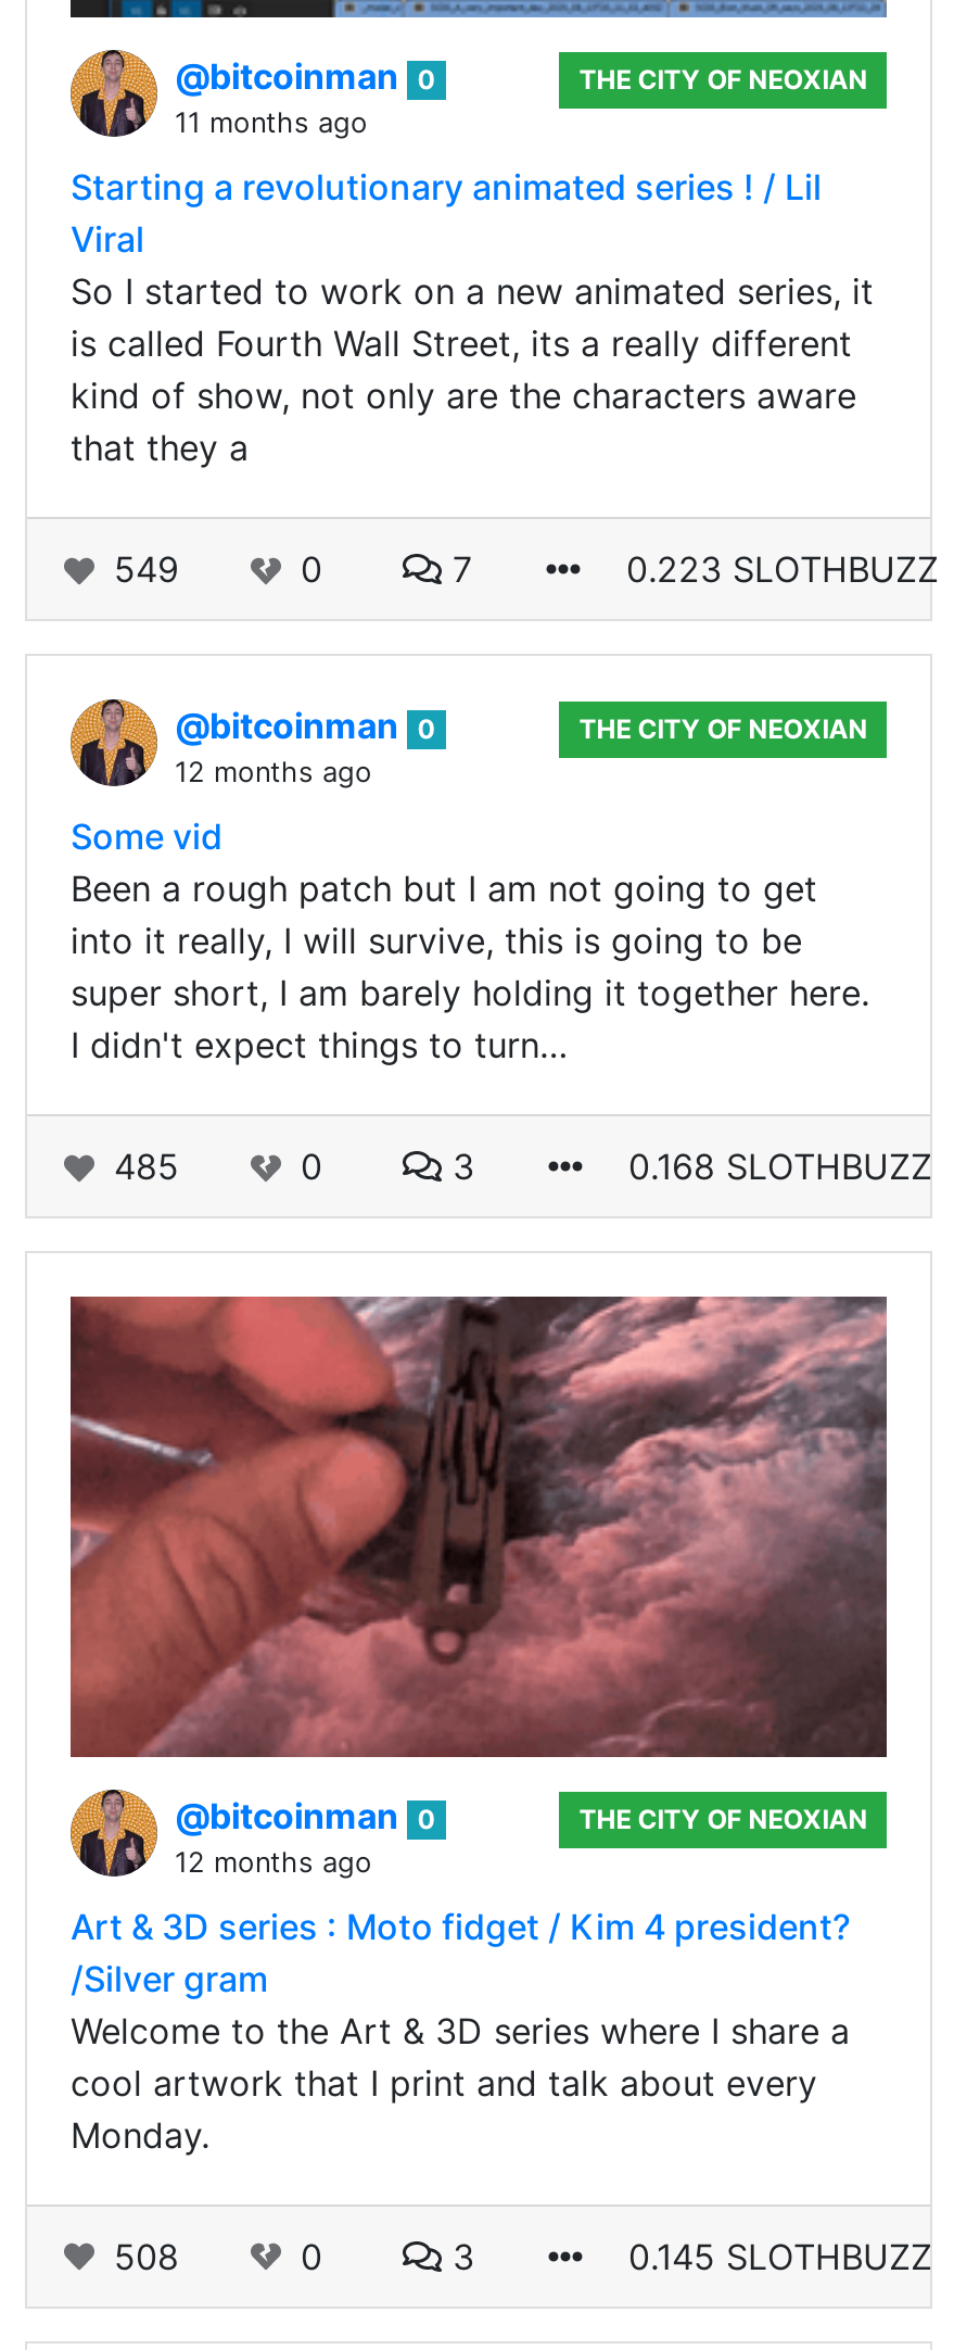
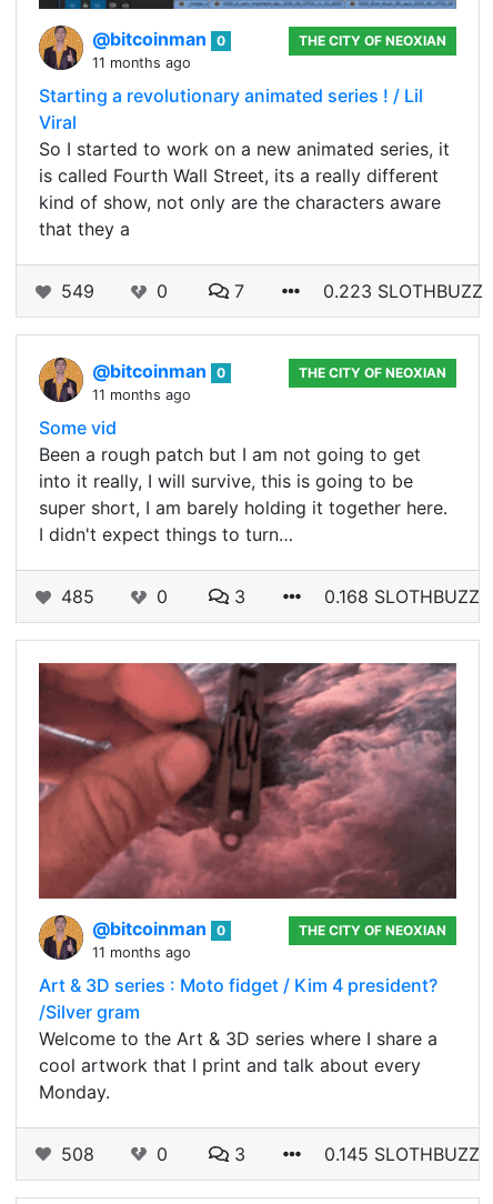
[175,757,372,789] 12 months ago -> [92,387,191,404] 11 months ago
[175,1846,372,1878] 12 months ago -> [92,944,191,961] 11 months ago

